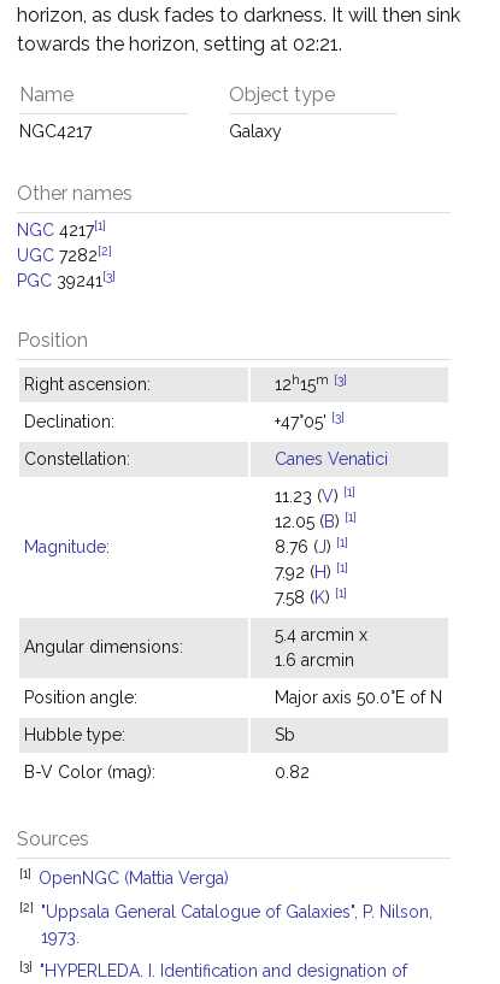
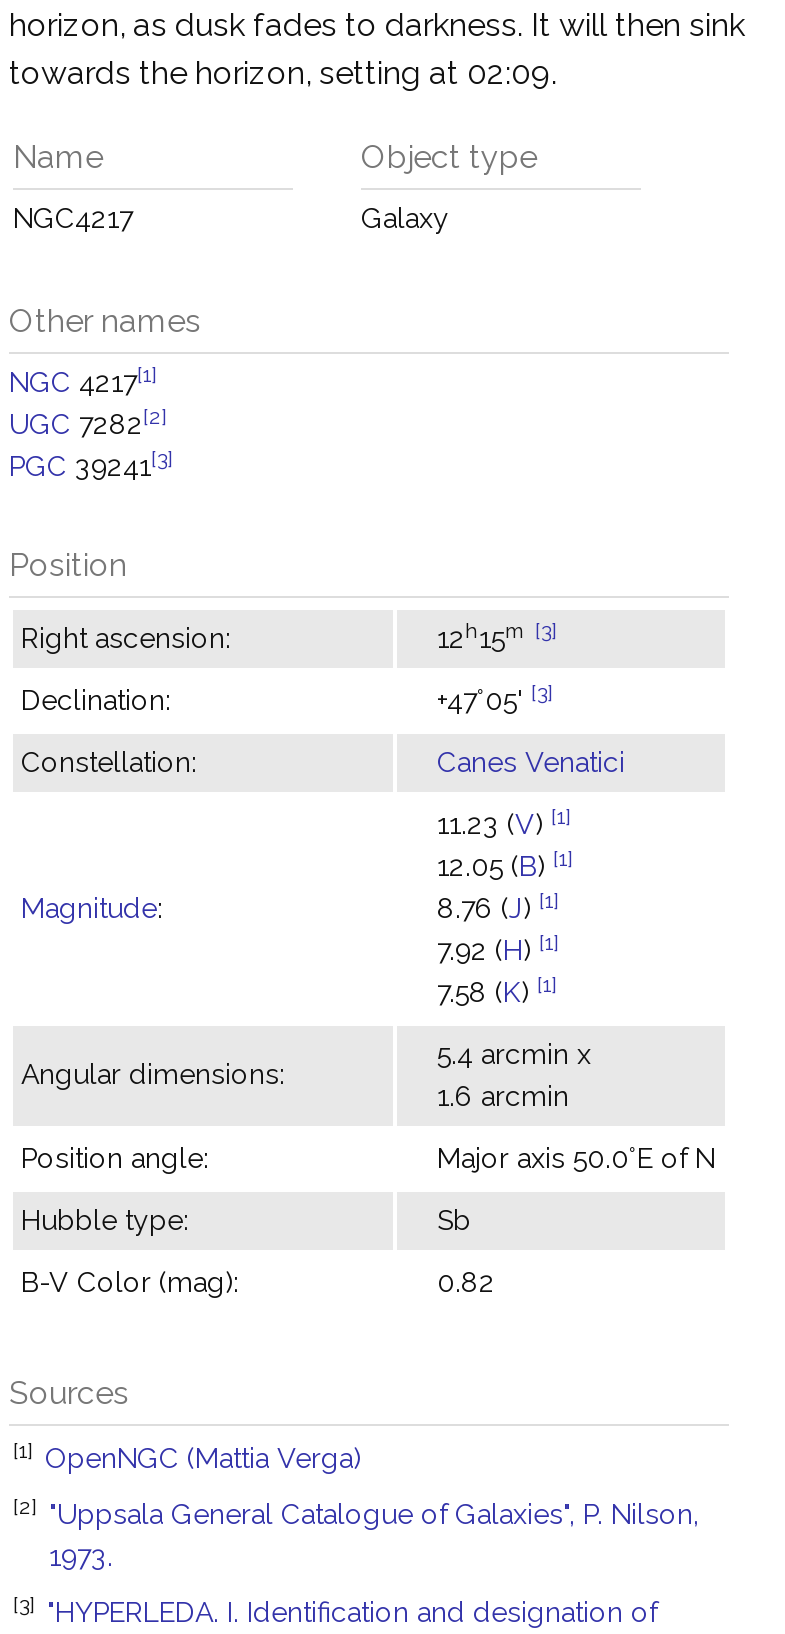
[17,33,342,55] towards the horizon, setting at 02:21. -> [9,54,557,92] towards the horizon, setting at 02:09.

